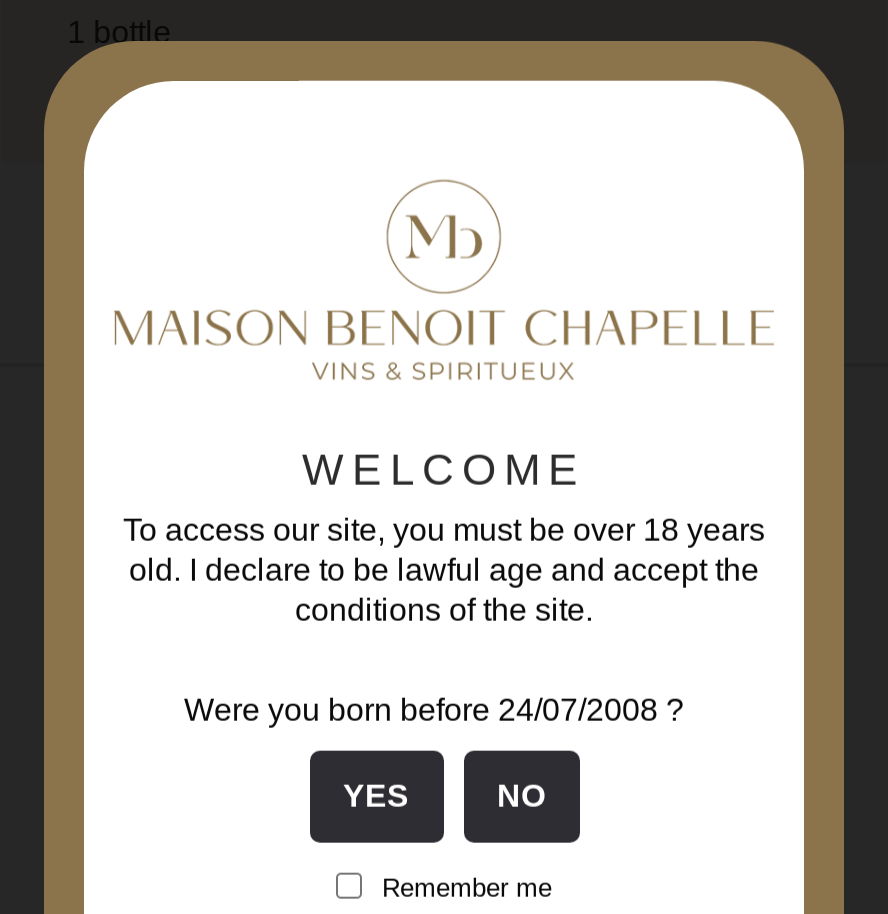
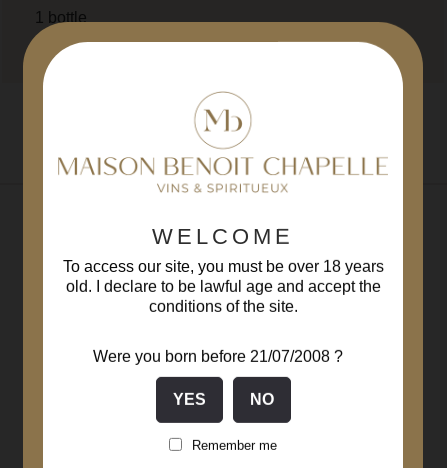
[184,692,684,726] Were you born before 24/07/2008 ? -> [93,347,343,364] Were you born before 21/07/2008 ?

